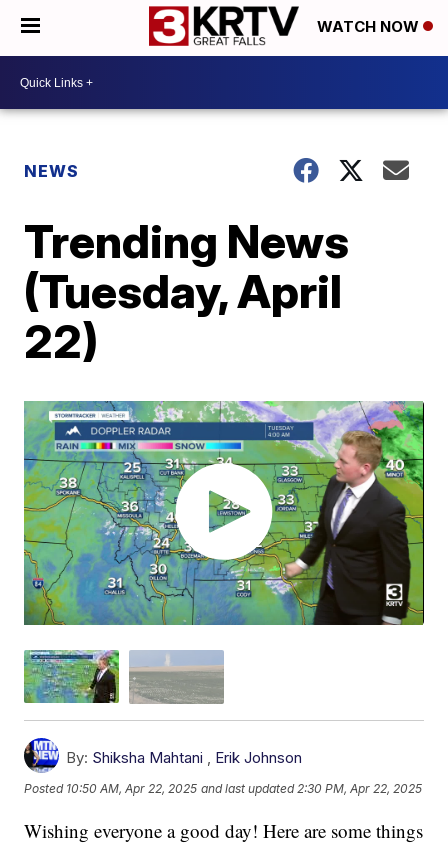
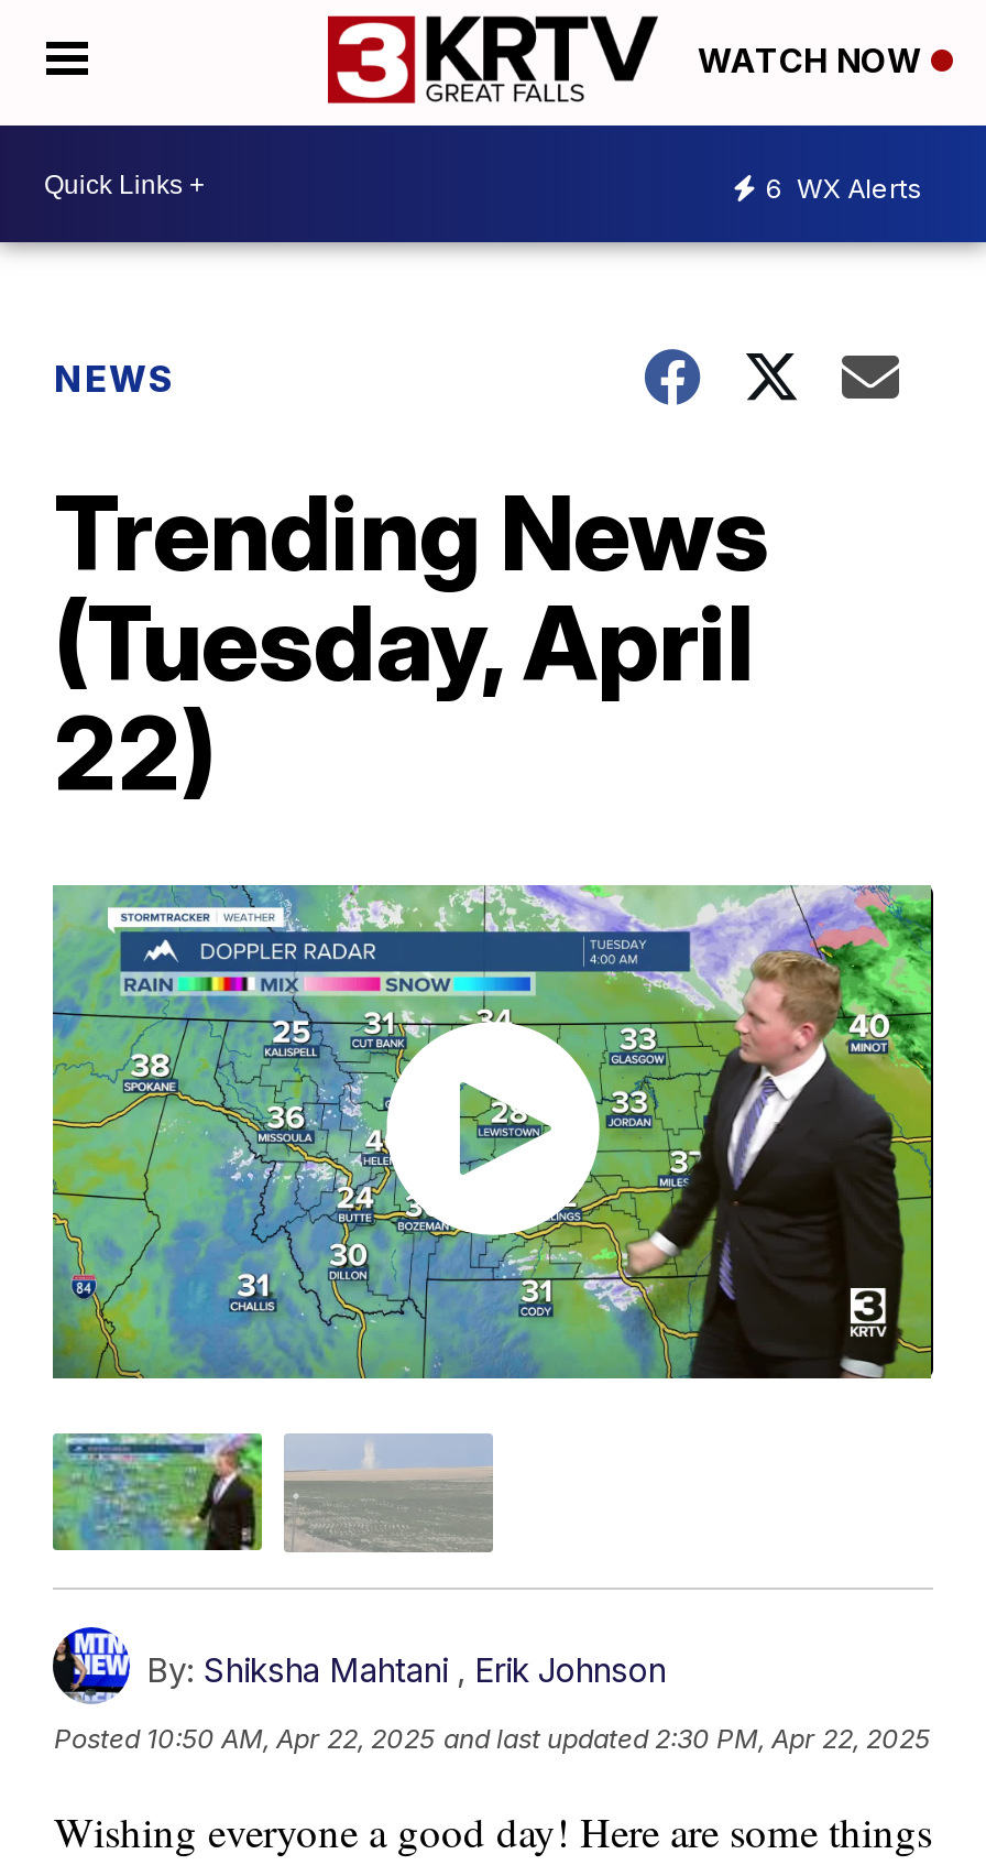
none -> [766,171,922,204] 6 WX Alerts

